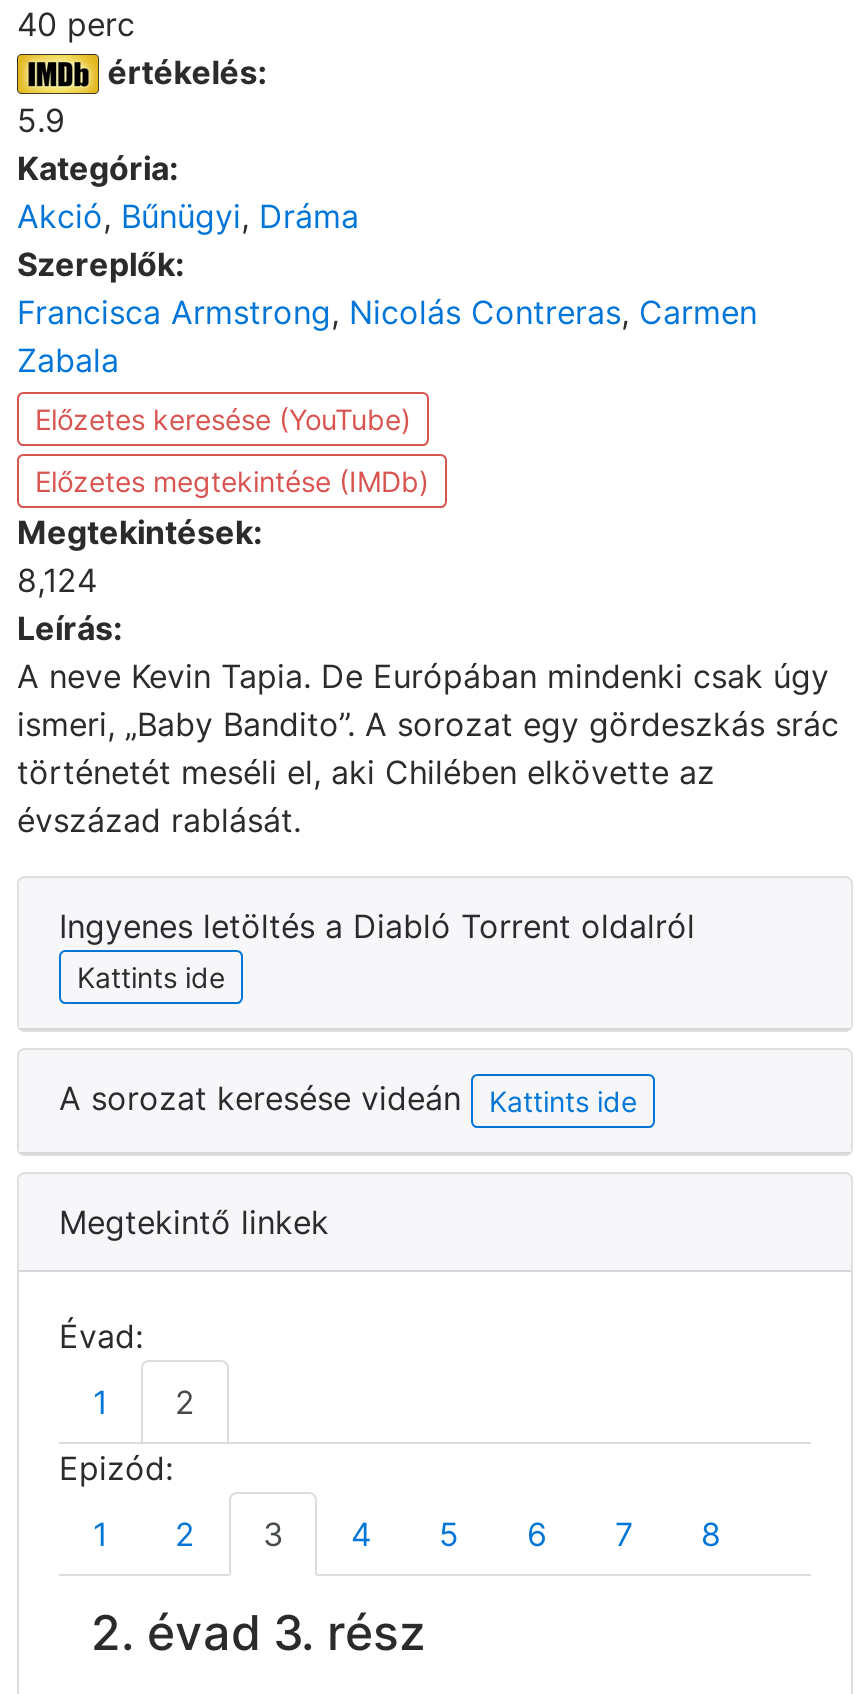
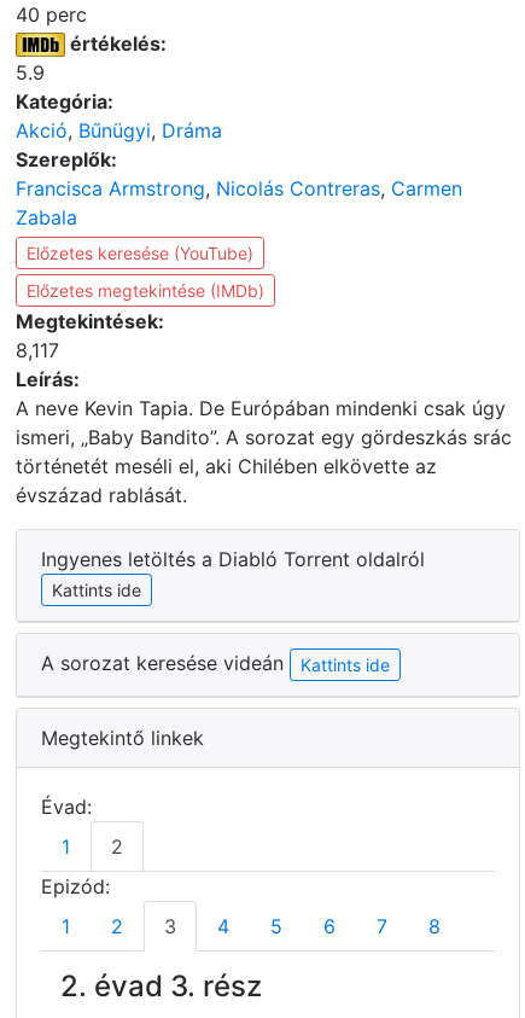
[17,560,97,600] 8,124 -> [16,338,59,362] 8,117

